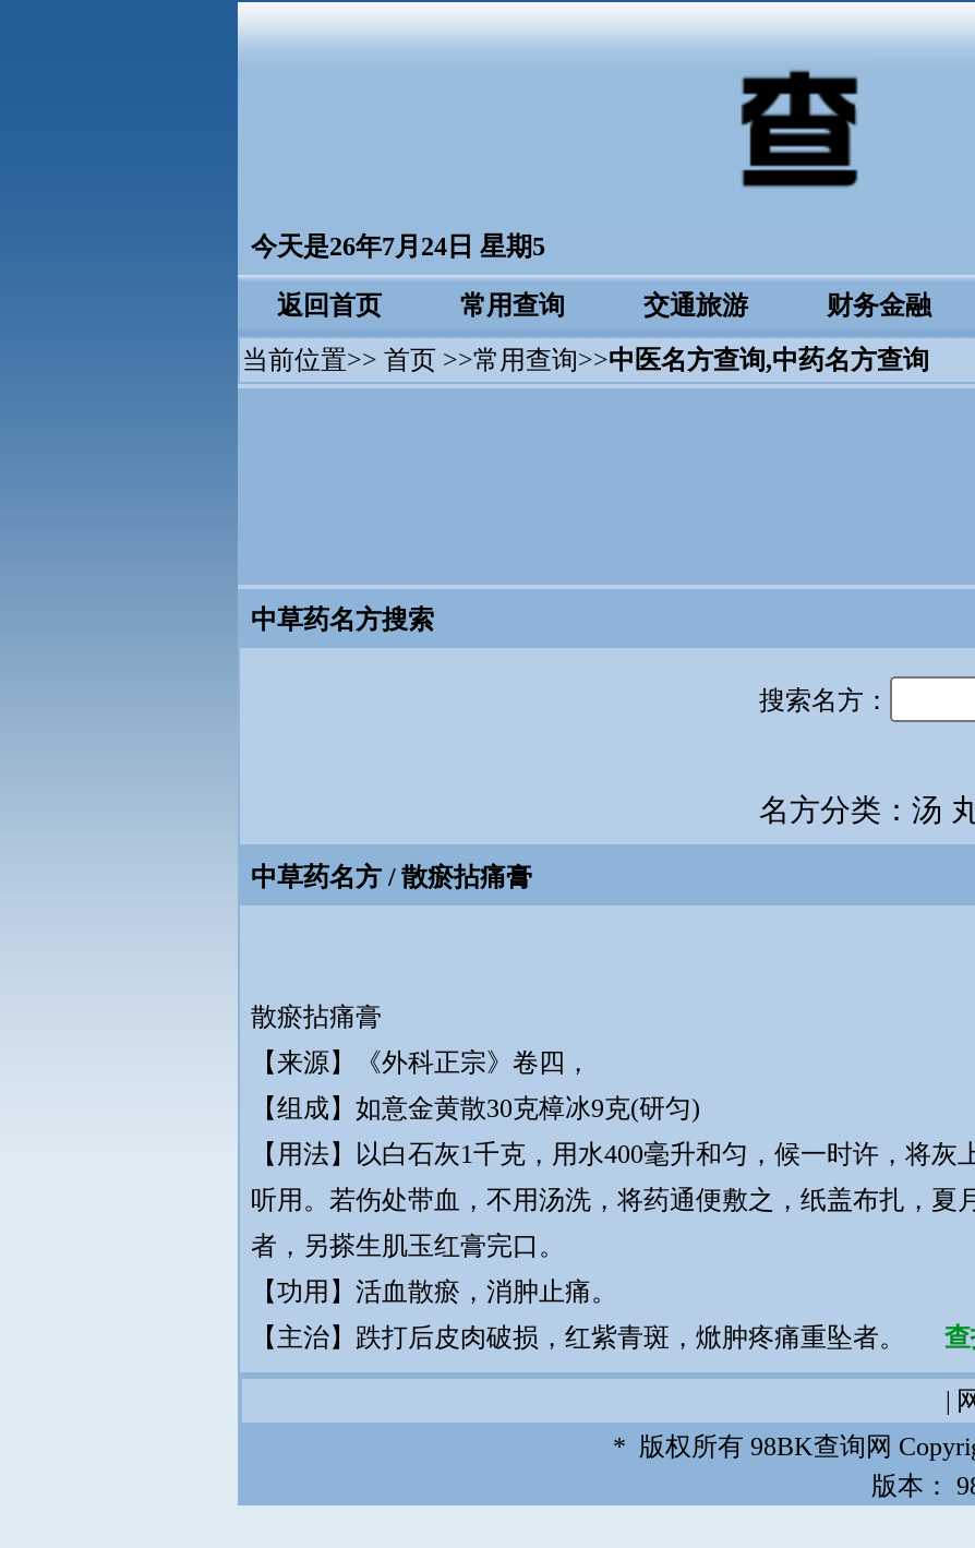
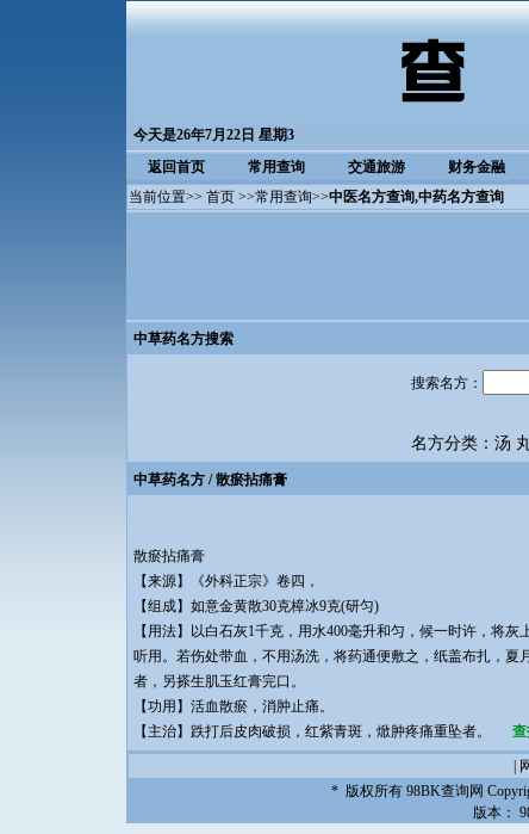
[251,231,545,262] 今天是26年7月24日 星期5 -> [133,126,294,143] 今天是26年7月22日 星期3

